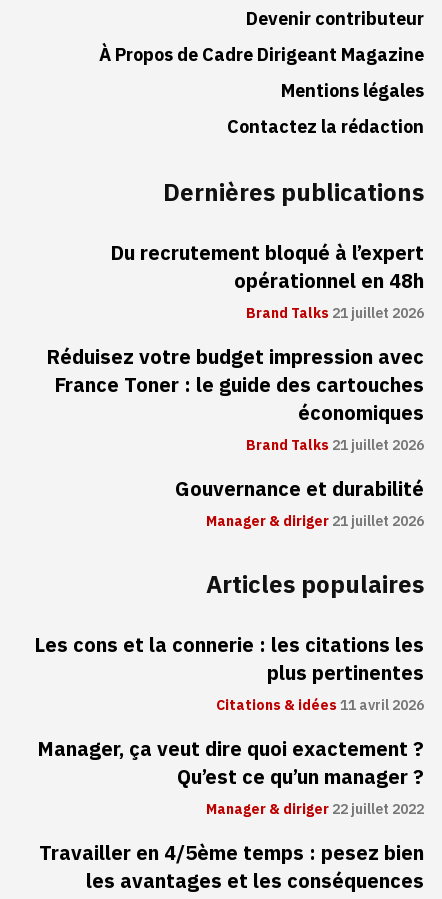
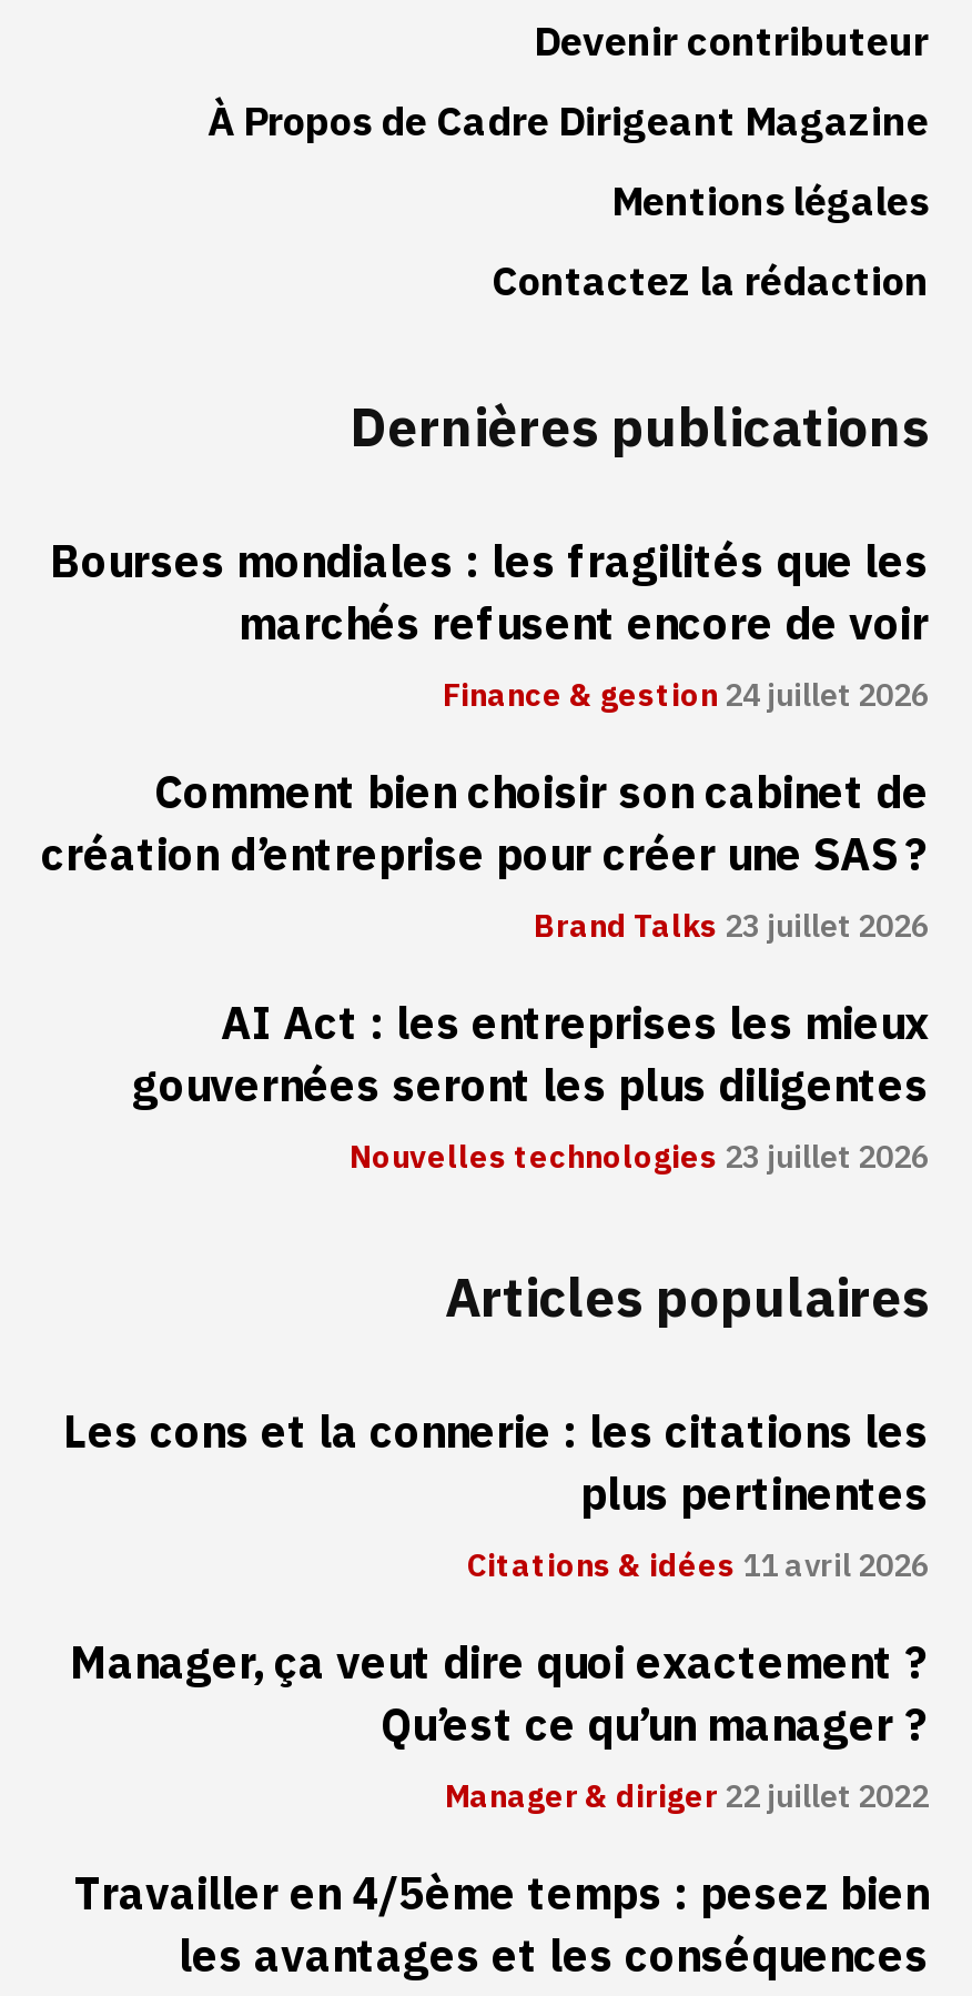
[110,238,424,324] Du recrutement bloqué à l’expert | opérationnel en 48h | Brand Talks 21 juillet 2026 -> [50,528,929,719] Bourses mondiales : les fragilités que les | marchés refusent encore de voir | Finance & gestion 24 juillet 2026
[46,342,424,456] Réduisez votre budget impression avec | France Toner : le guide des cartouches | économiques | Brand Talks 21 juillet 2026 -> [41,759,929,950] Comment bien choisir son cabinet de | création d’entreprise pour créer une SAS ? | Brand Talks 23 juillet 2026
[175,474,424,532] Gouvernance et durabilité | Manager & diriger 21 juillet 2026 -> [132,990,929,1181] AI Act : les entreprises les mieux | gouvernées seront les plus diligentes | Nouvelles technologies 23 juillet 2026

